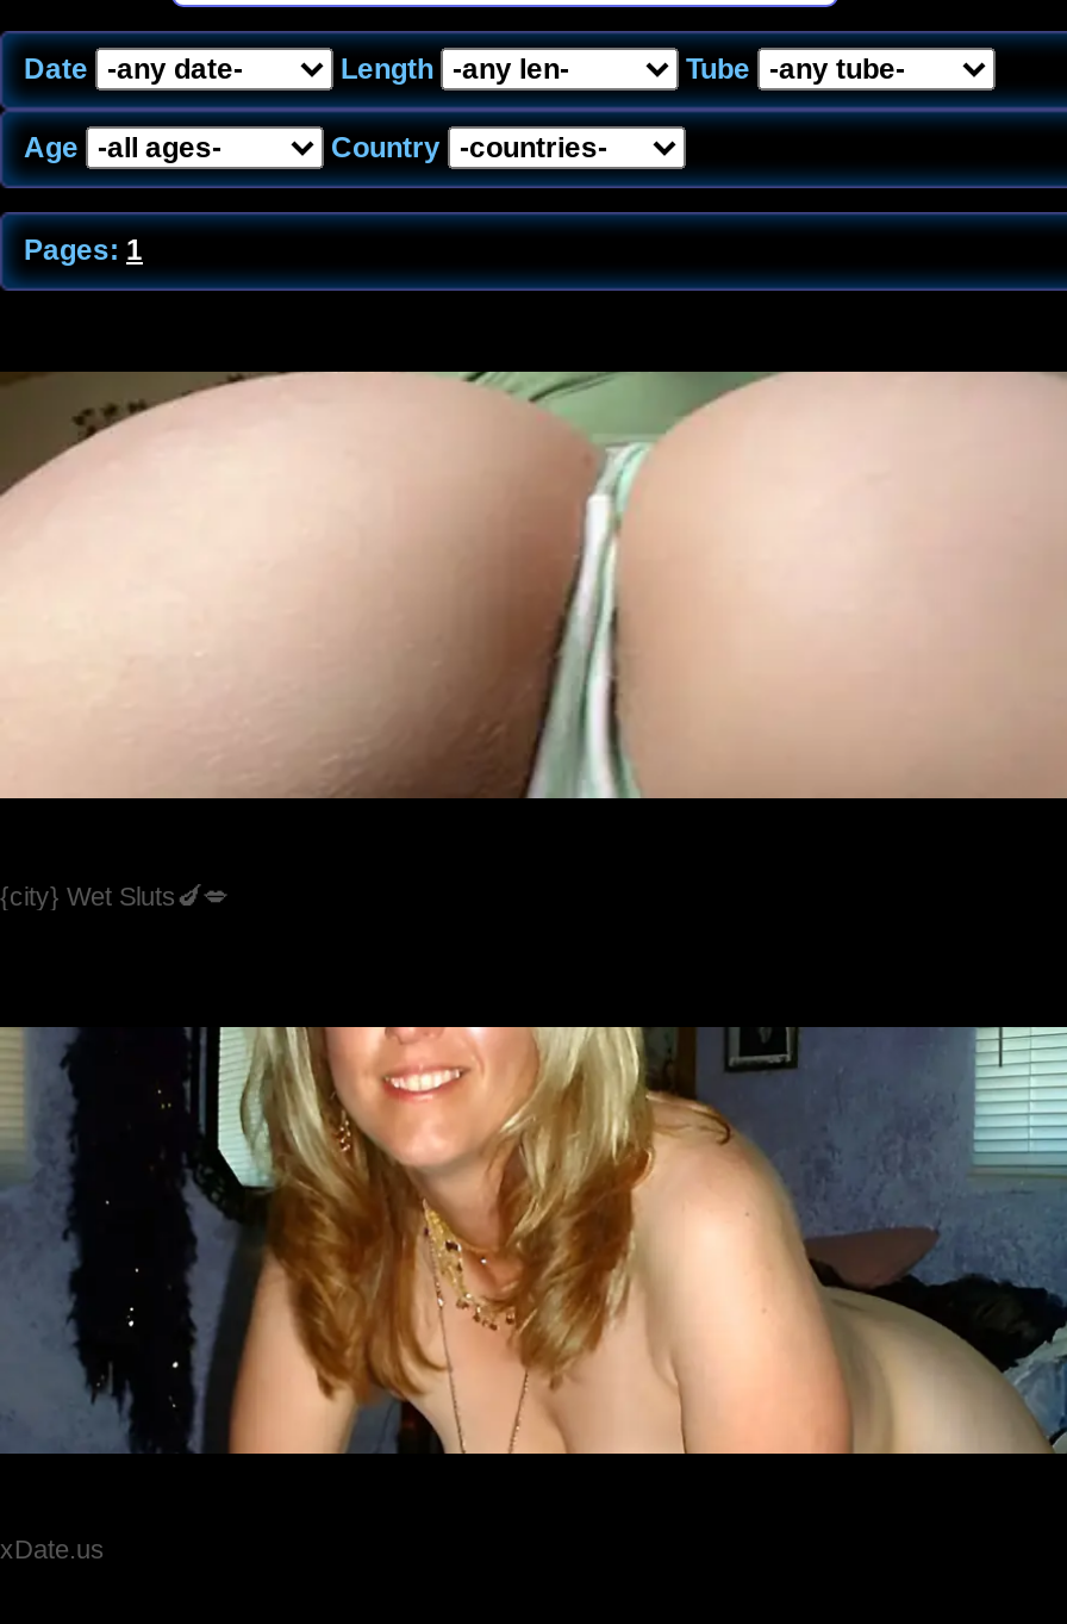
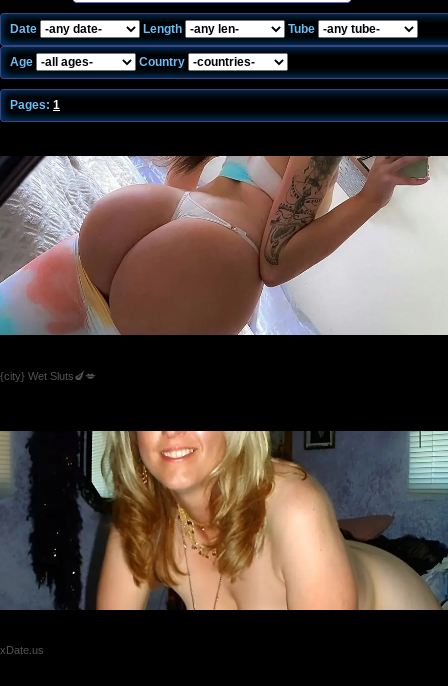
[7,369,1060,801] [image] -> [3,155,445,336] [image]

